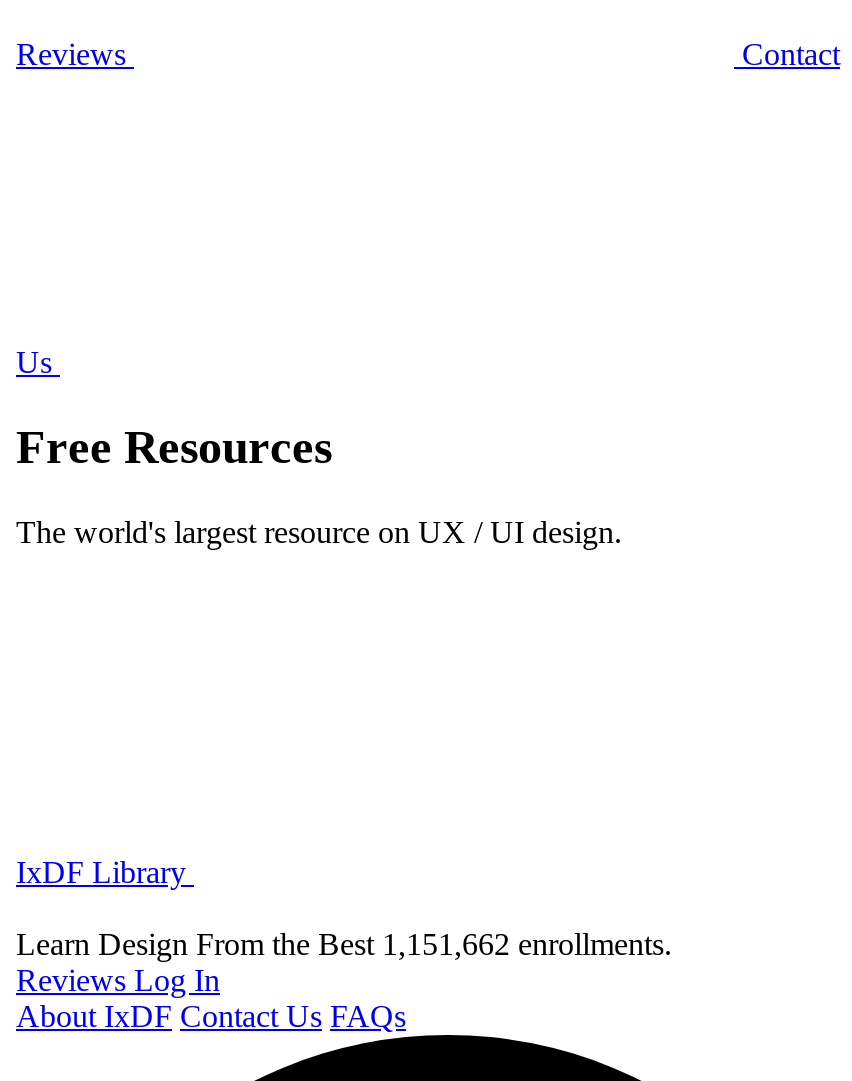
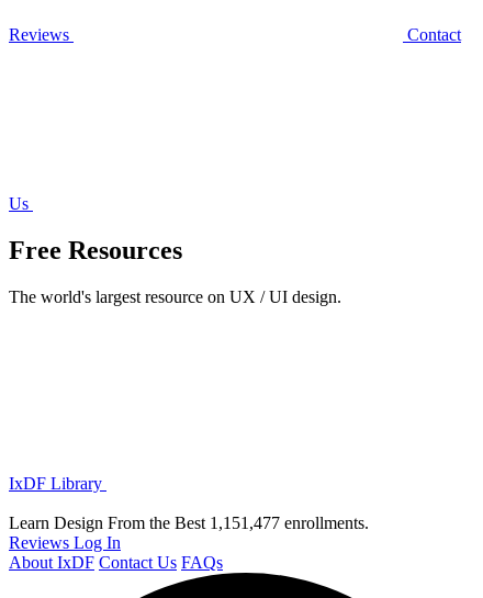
[16,926,672,960] Learn Design From the Best 1,151,662 enrollments. -> [9,513,369,532] Learn Design From the Best 1,151,477 enrollments.

